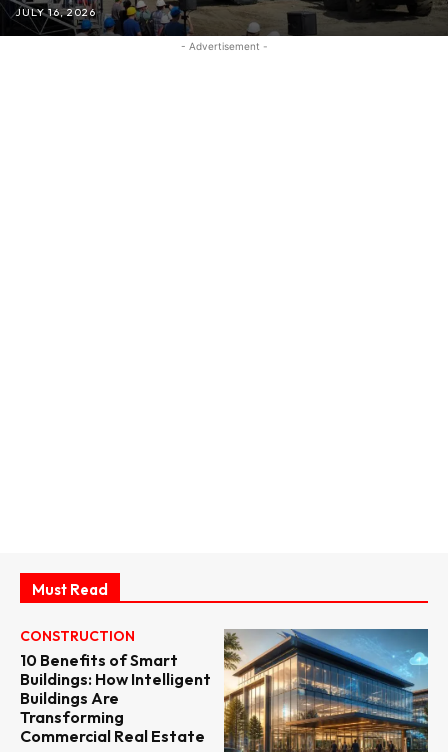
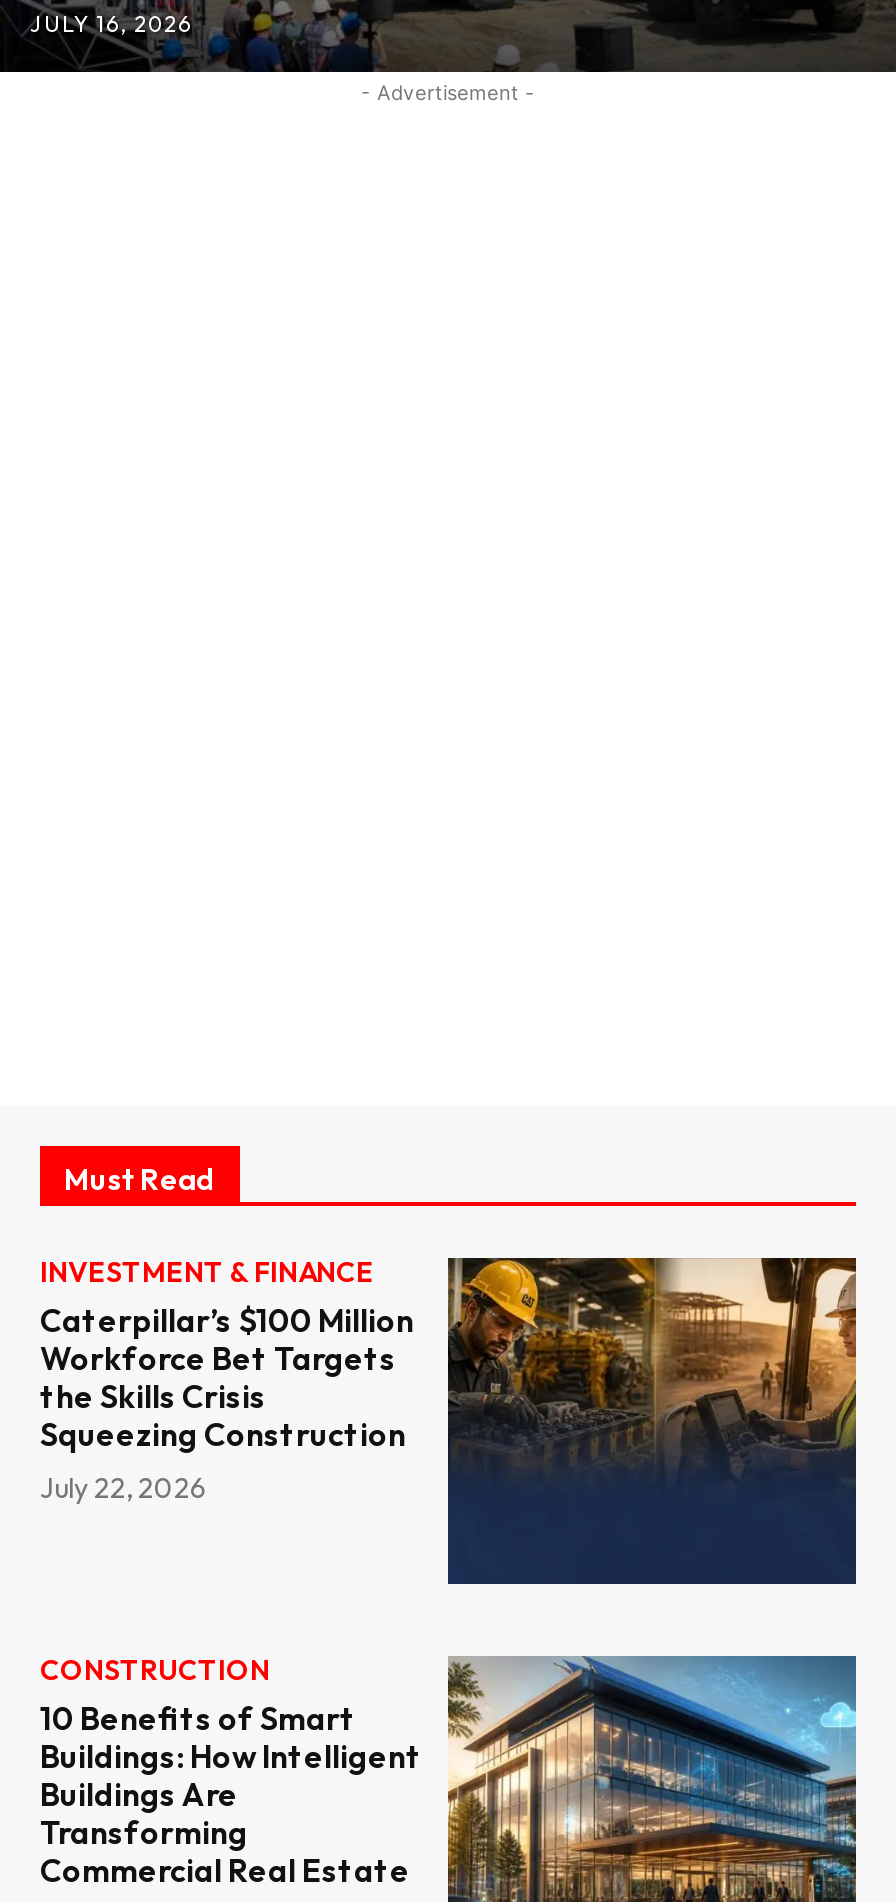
none -> [40,1254,858,1586] [image] | INVESTMENT & FINANCE | Caterpillar’s $100 Million | Workforce Bet Targets | the Skills Crisis | Squeezing Construction | July 22, 2026

